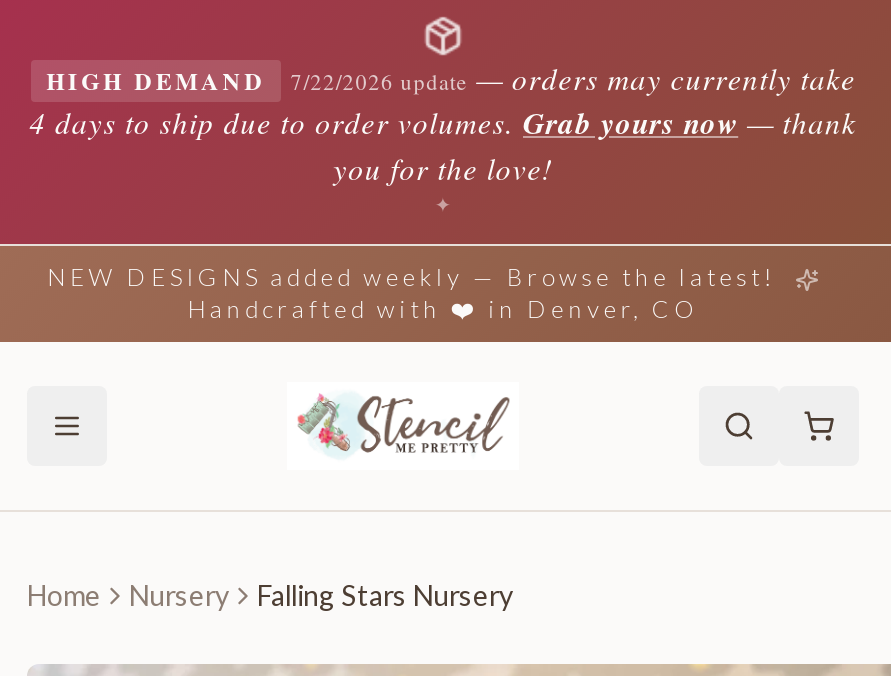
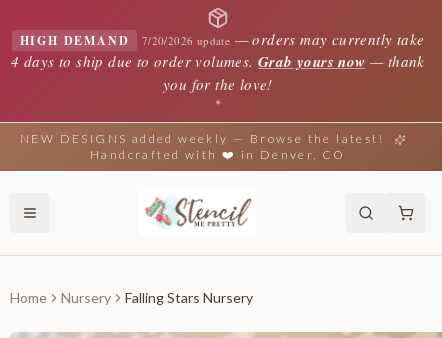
[291,58,856,98] 7/22/2026 update — orders may currently take -> [142,29,424,49] 7/20/2026 update — orders may currently take

